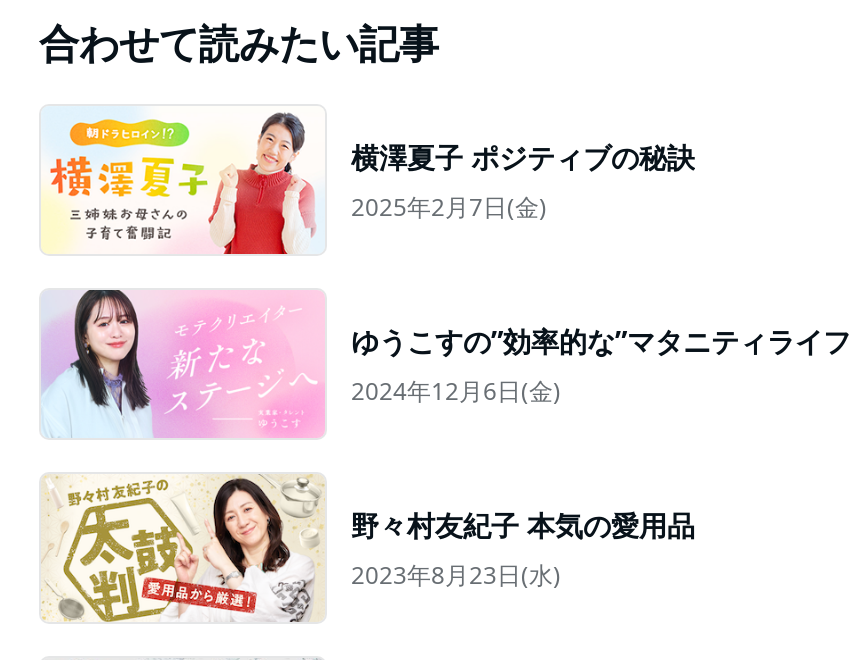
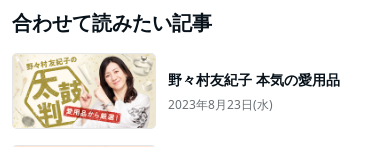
[43,108,695,256] [image] | 横澤夏子 ポジティブの秘訣 | 2025年2月7日(金) -> none
[41,288,851,438] [image] | ゆうこすの”効率的な”マタニティライフ | 2024年12月6日(金) -> none

